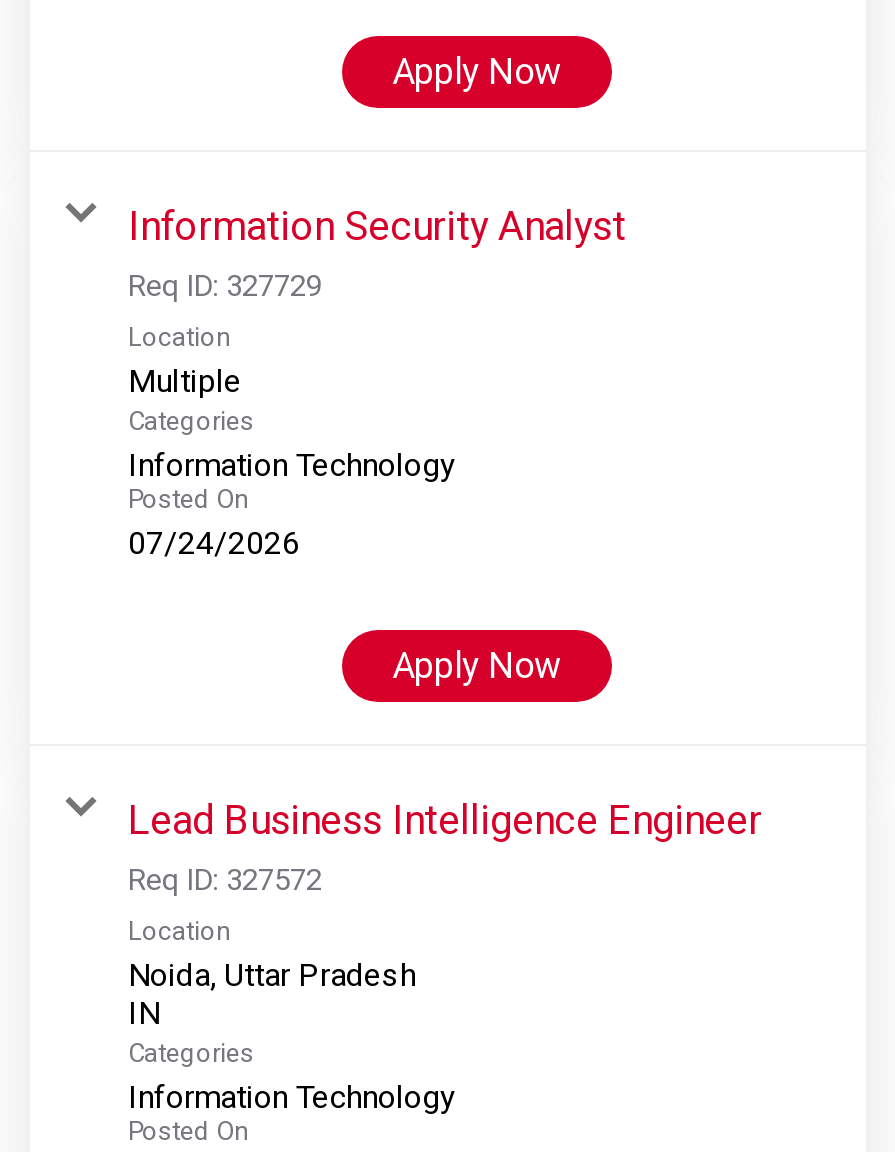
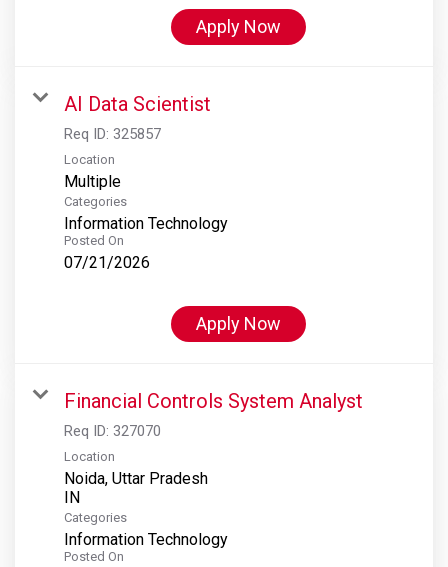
[128,201,626,303] Information Security Analyst | Req ID: 327729 -> [64,92,211,143] AI Data Scientist | Req ID: 325857
[128,523,300,561] 07/24/2026 -> [64,253,150,272] 07/21/2026
[128,795,762,897] Lead Business Intelligence Engineer | Req ID: 327572 -> [64,389,363,440] Financial Controls System Analyst | Req ID: 327070

